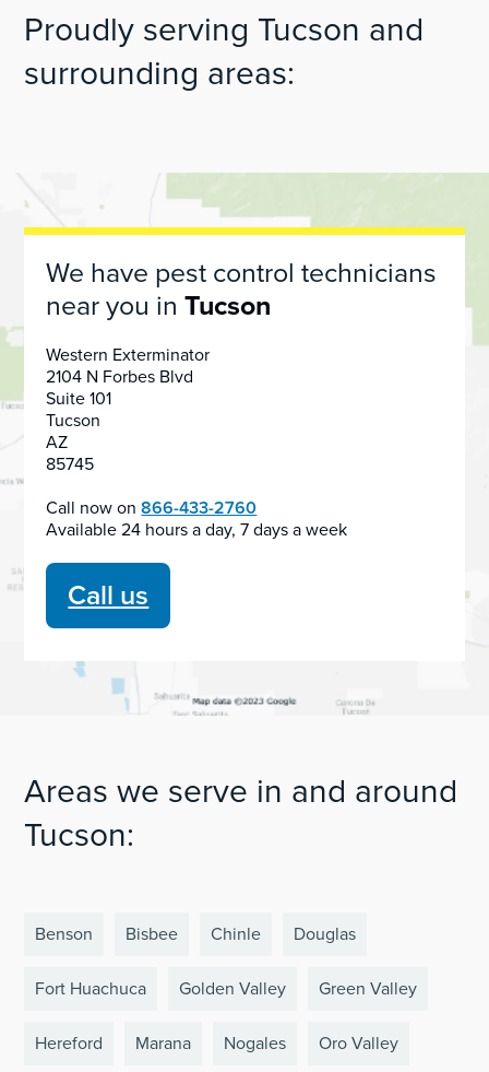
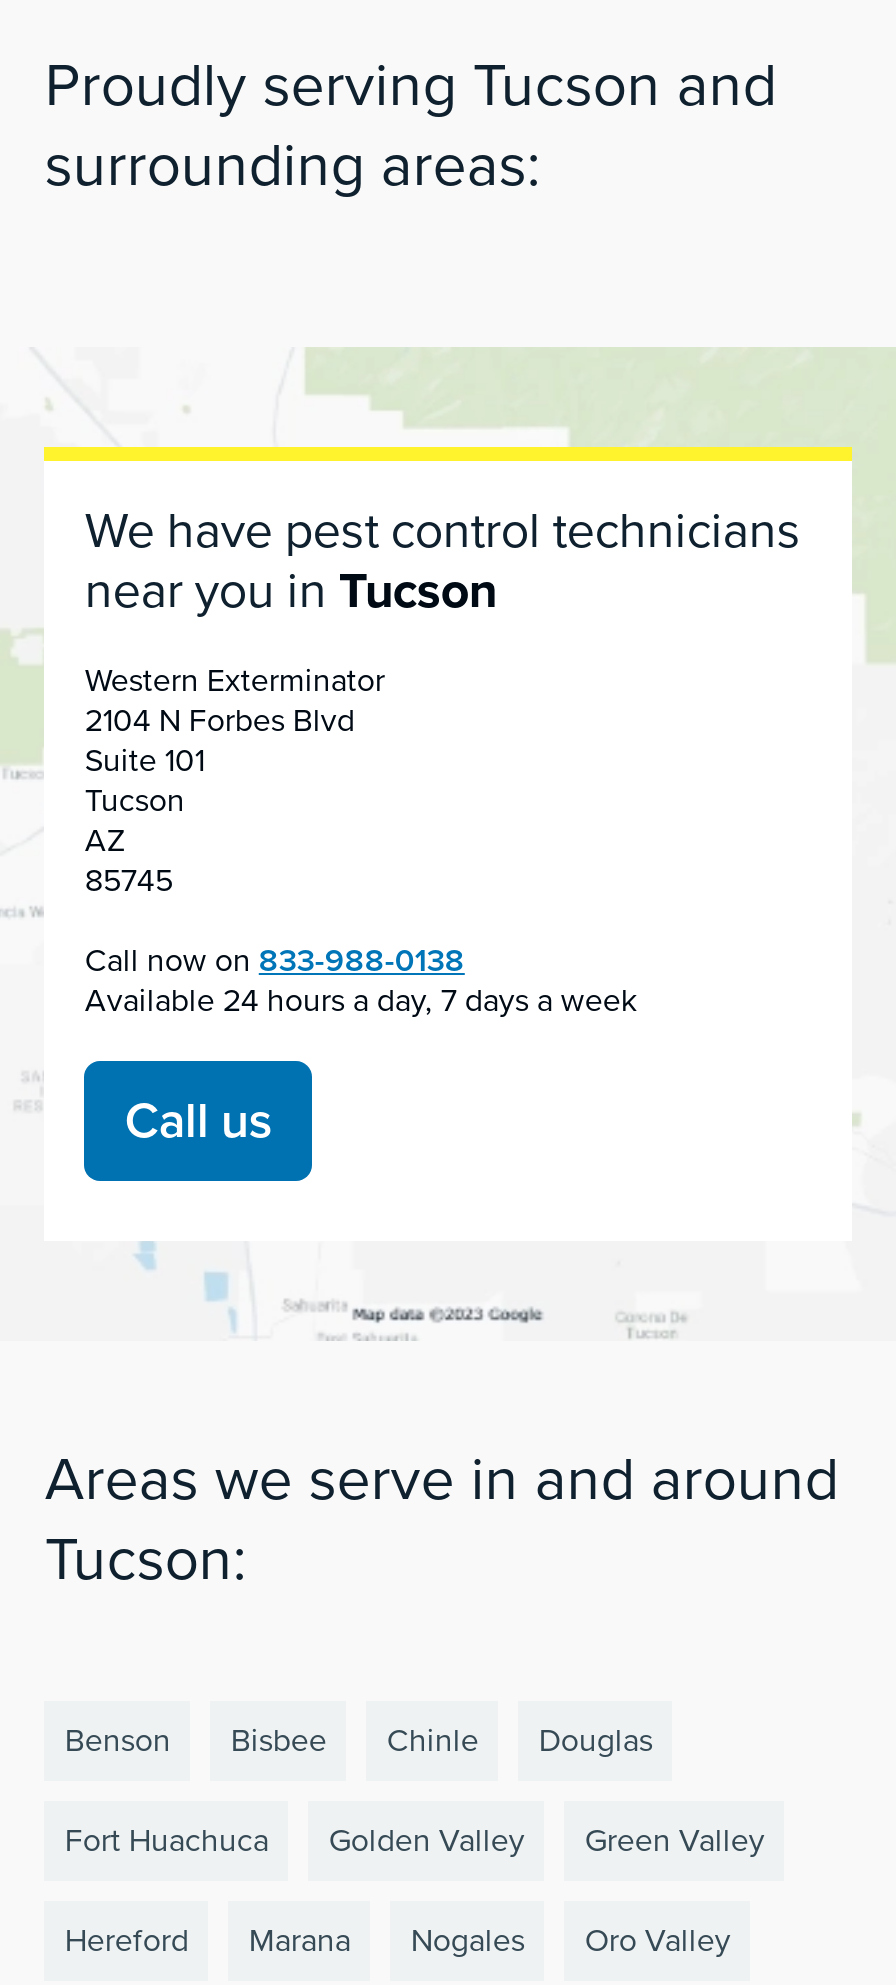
[46,497,257,519] Call now on 866-433-2760 -> [85,941,465,981] Call now on 833-988-0138

